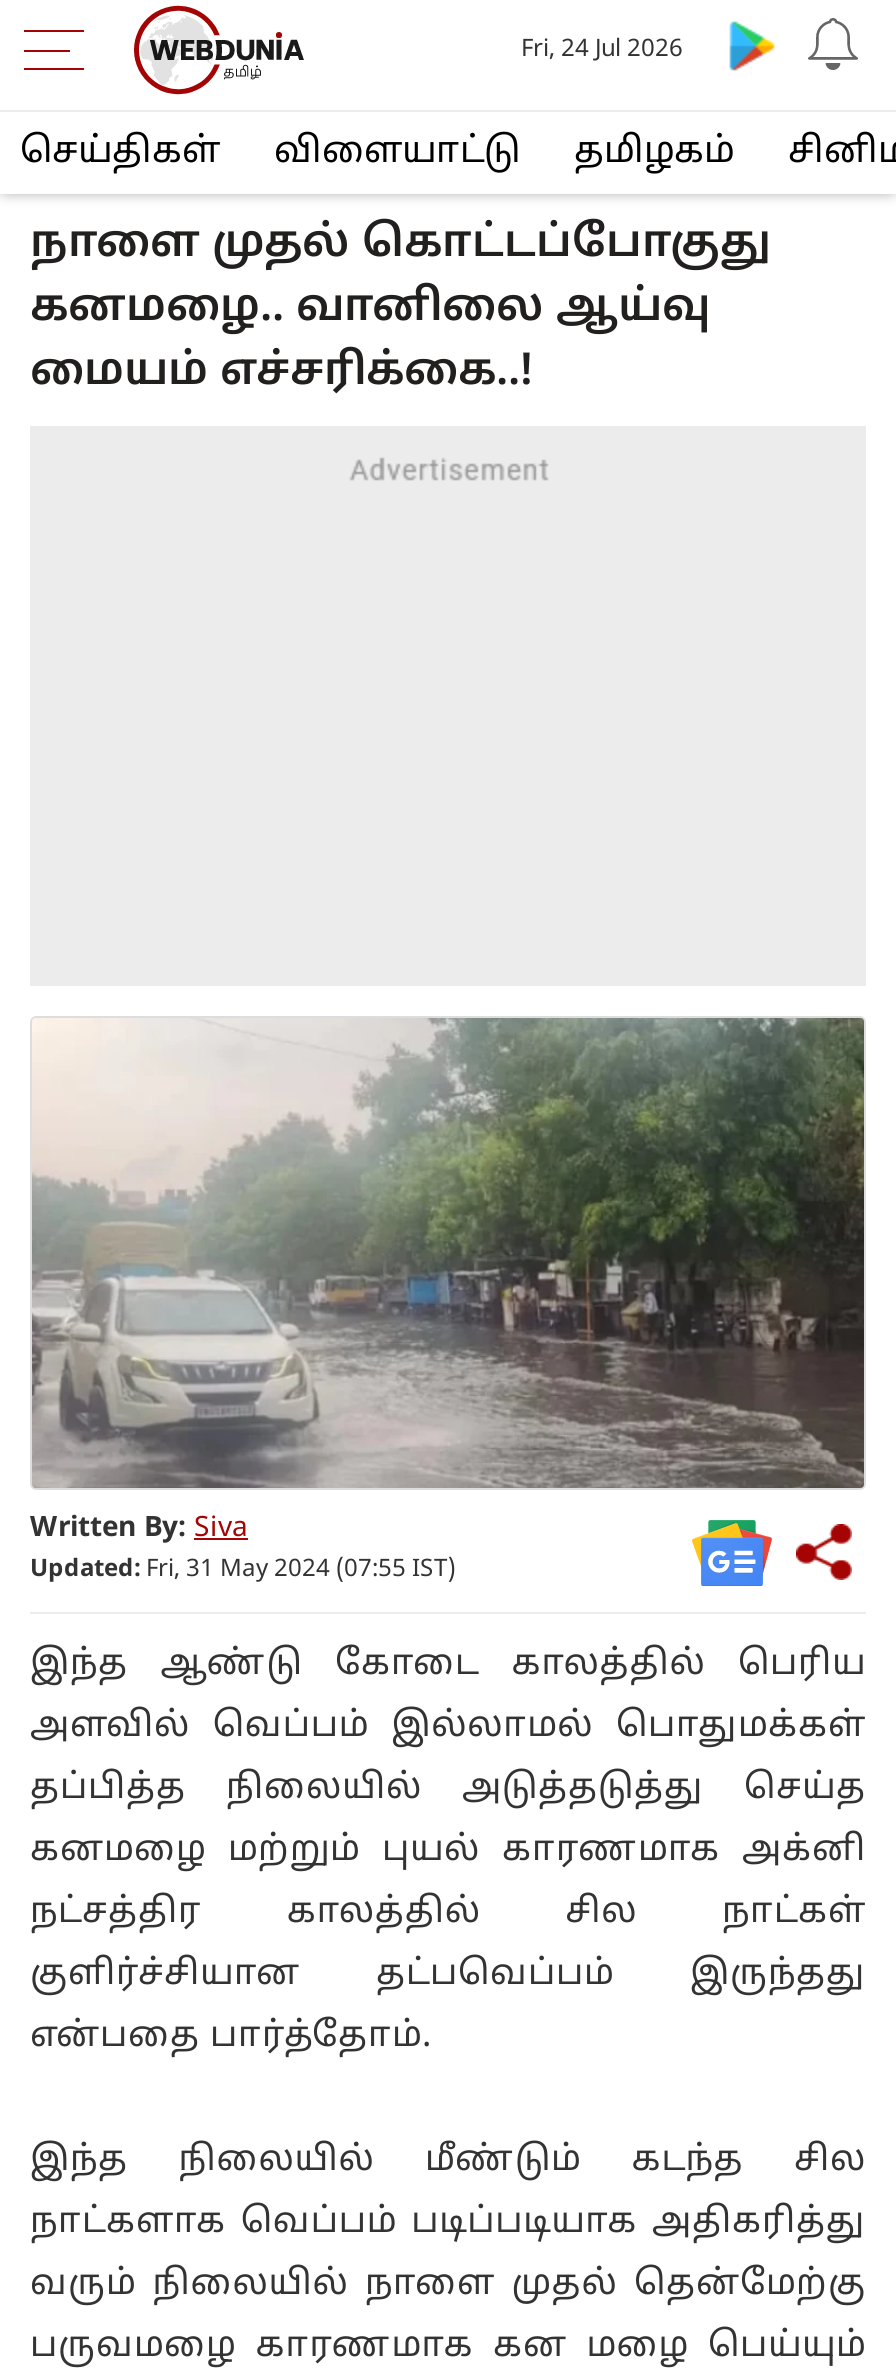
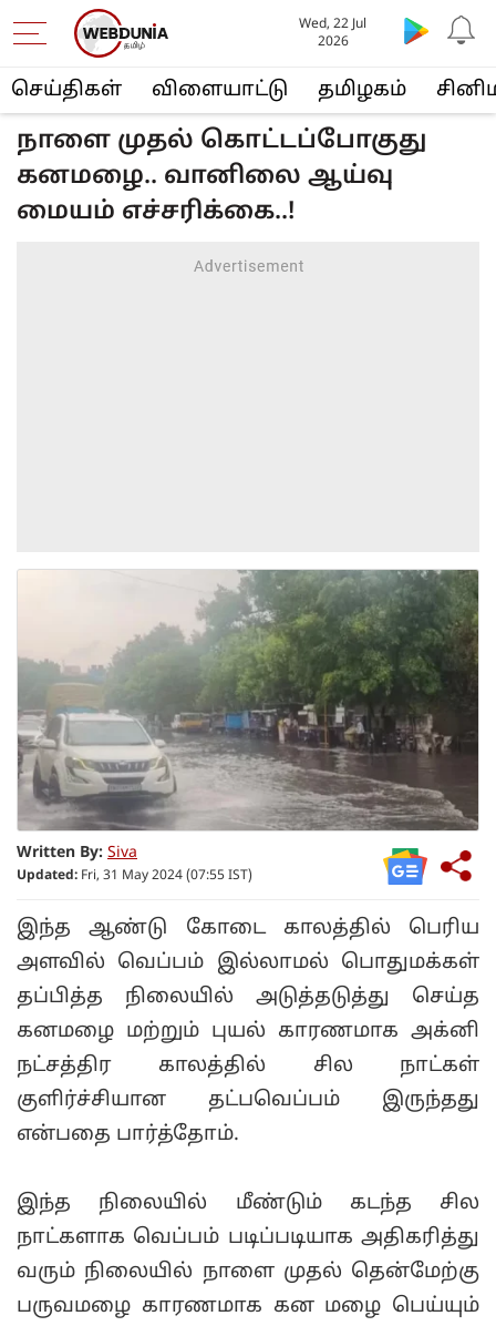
[521,36,683,64] Fri, 24 Jul 2026 -> [299,17,367,50] Wed, 22 Jul | 2026

